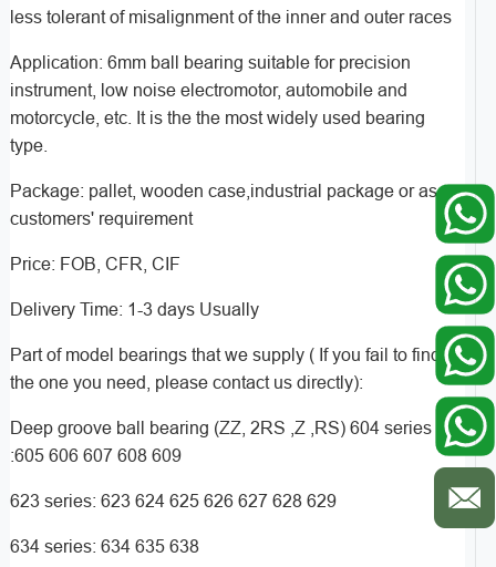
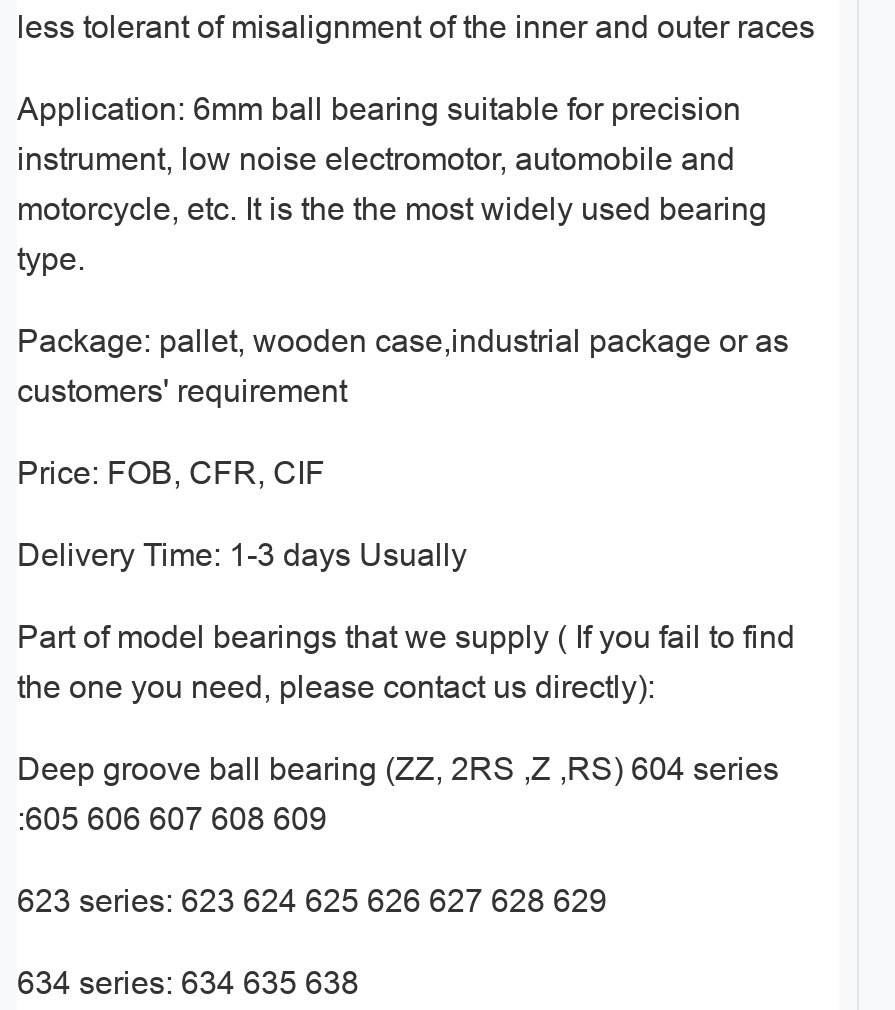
[434,183,493,245] [image] -> none
[434,254,493,316] [image] -> none
[434,324,493,386] [image] -> none
[434,395,493,457] [image] -> none
[433,466,493,529] [image] -> none

